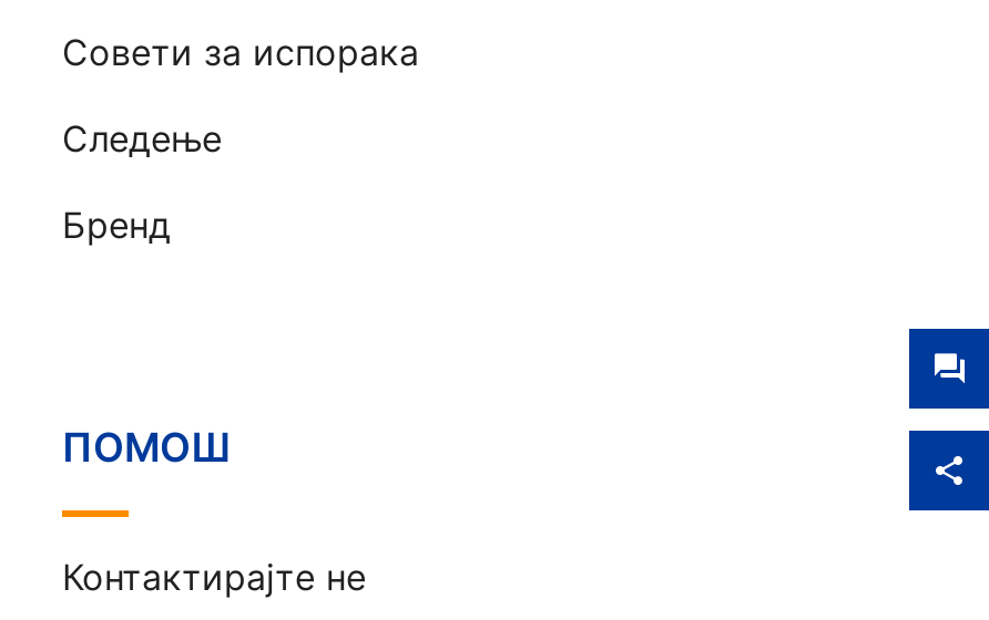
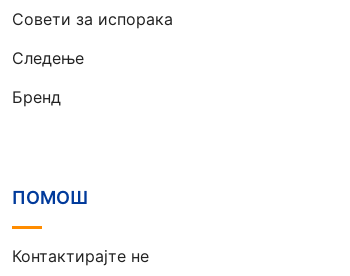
[907,327,982,411] [image] -> none
[907,428,982,513] [image] -> none

